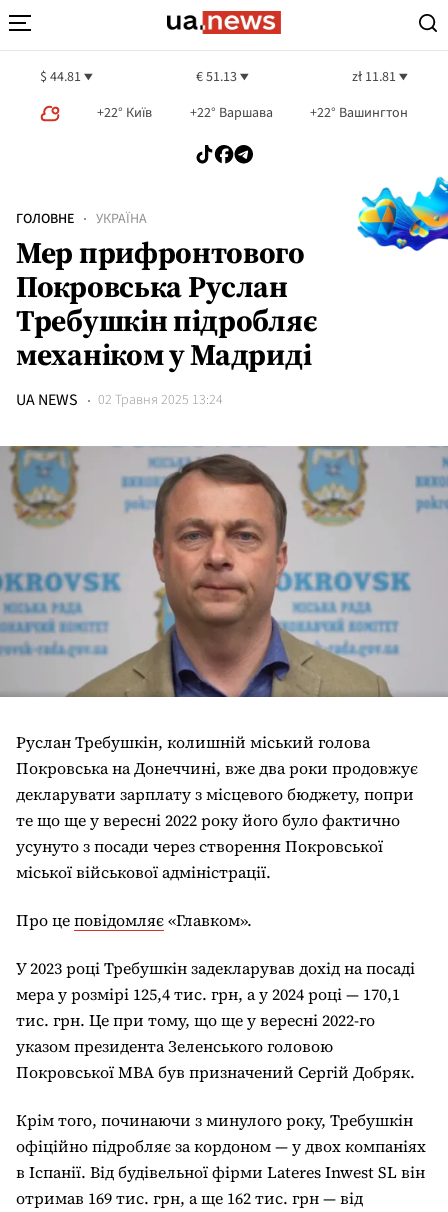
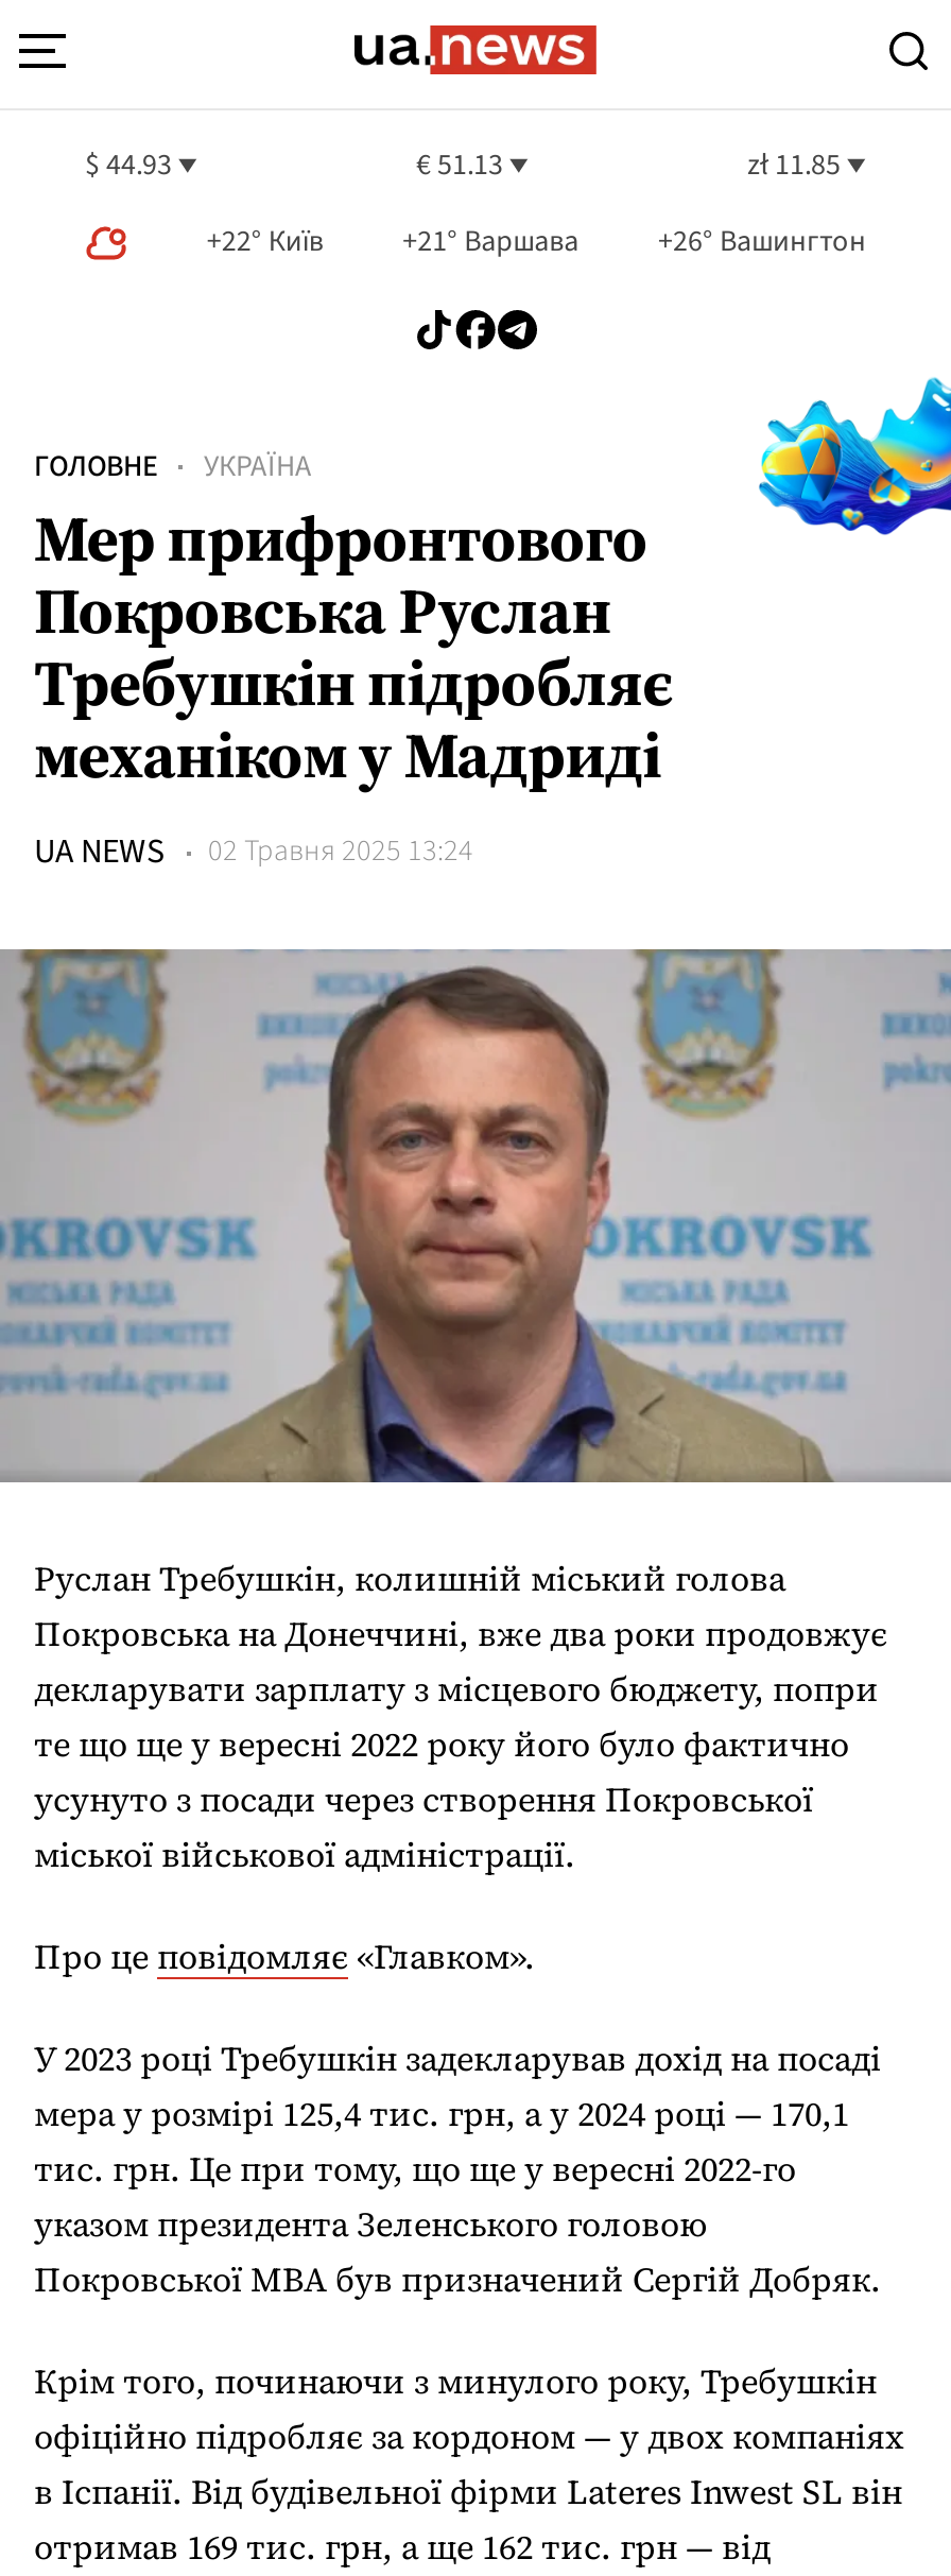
[40,67,84,87] $ 44.81 -> [85,144,178,187] $ 44.93
[352,67,399,87] zł 11.81 -> [747,144,847,187] zł 11.85
[190,103,273,123] +22° Варшава -> [403,221,579,263] +21° Варшава
[310,103,408,123] +22° Вашингтон -> [658,221,866,263] +26° Вашингтон

